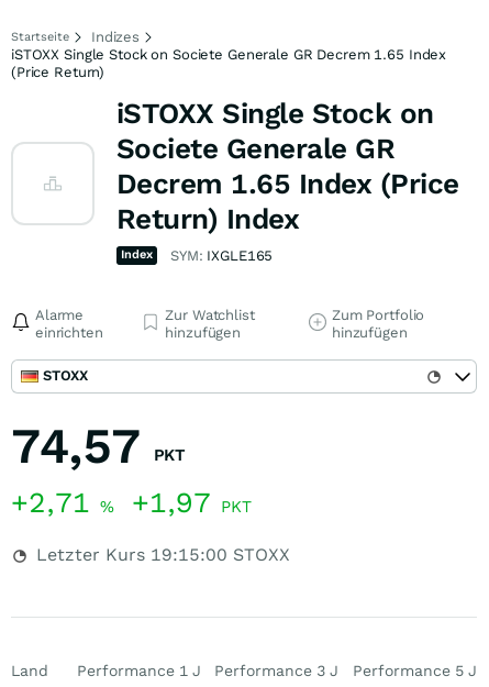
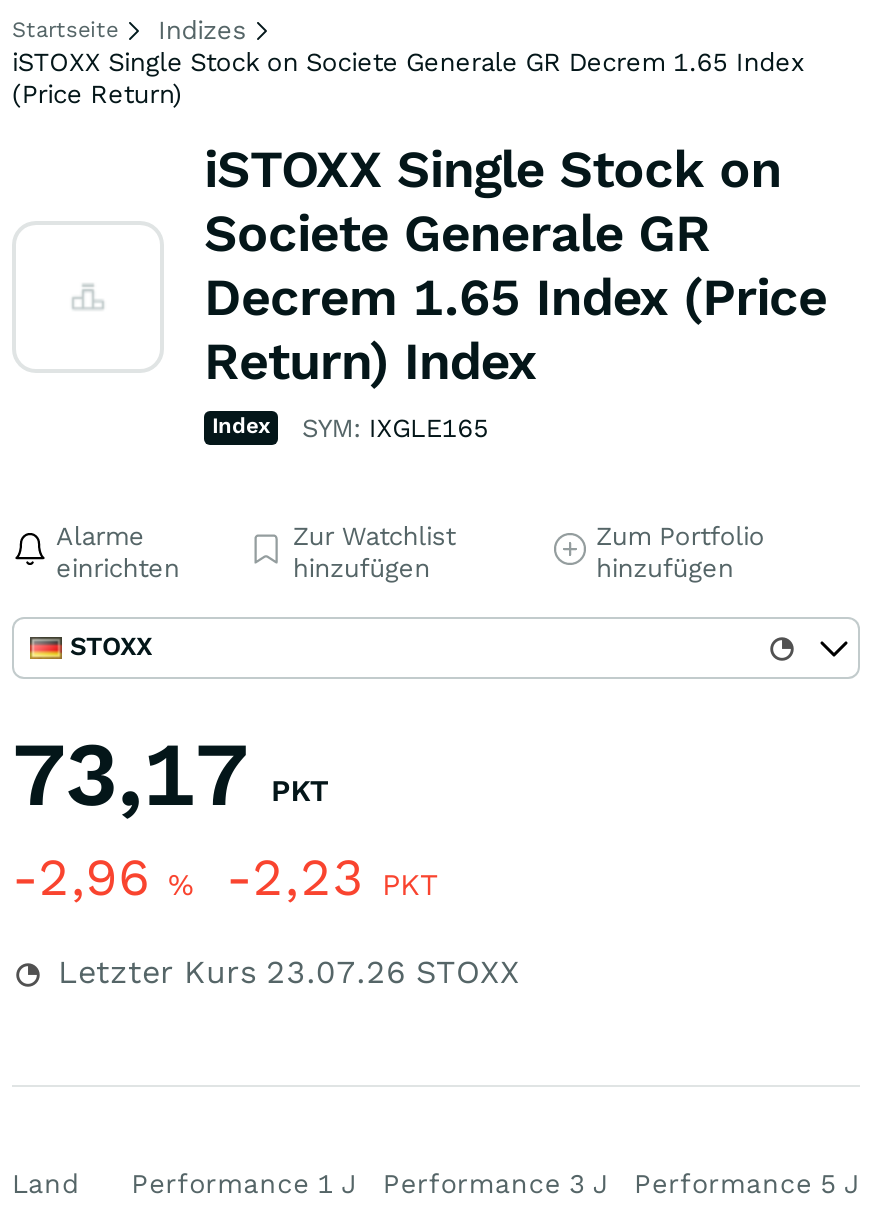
[11,417,185,475] 74,57 PKT -> [12,721,329,827] 73,17 PKT
[11,486,252,519] +2,71% +1,97 PKT -> [12,847,438,907] -2,96% -2,23 PKT
[31,544,290,565] Letzter Kurs 19:15:00 STOXX -> [48,953,520,991] Letzter Kurs 23.07.26 STOXX

